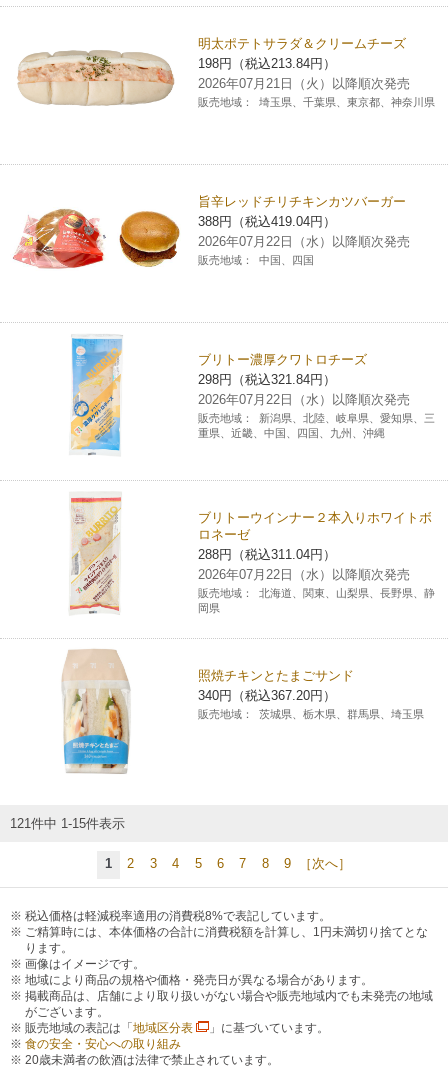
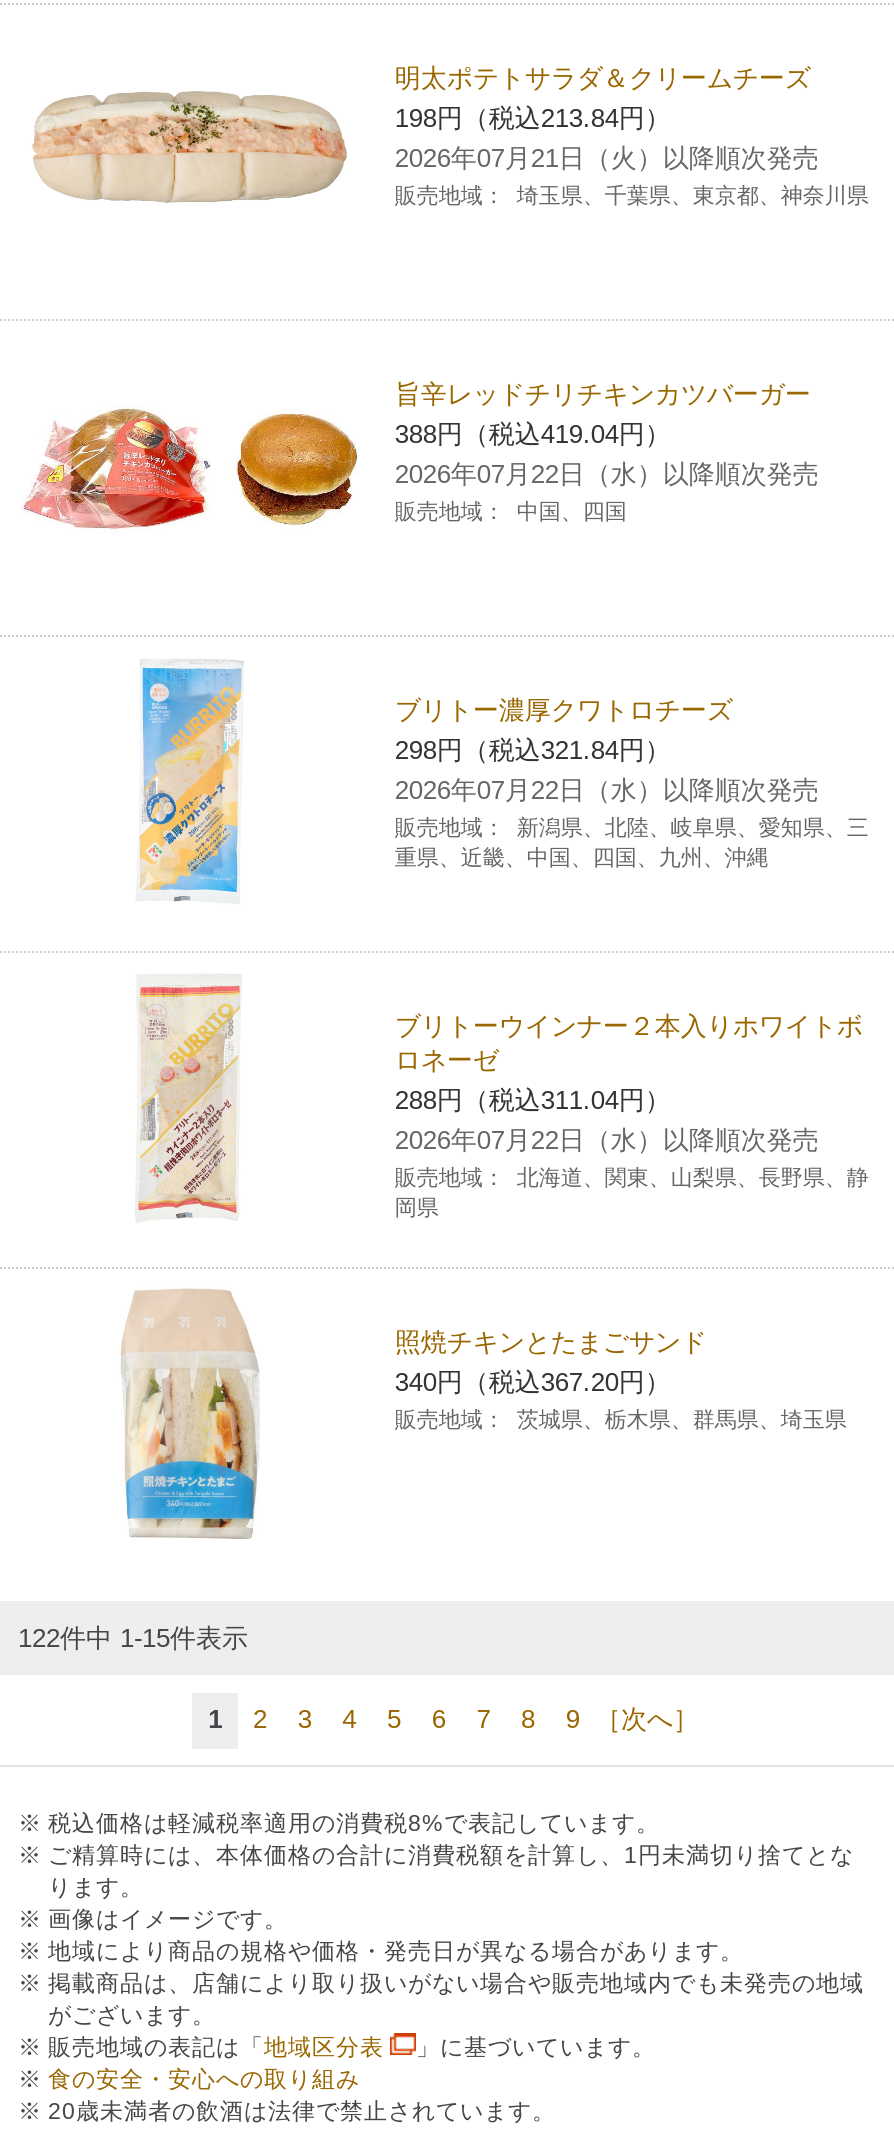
[10,816,125,831] 121件中 1-15件表示 -> [18,1622,248,1652] 122件中 1-15件表示

